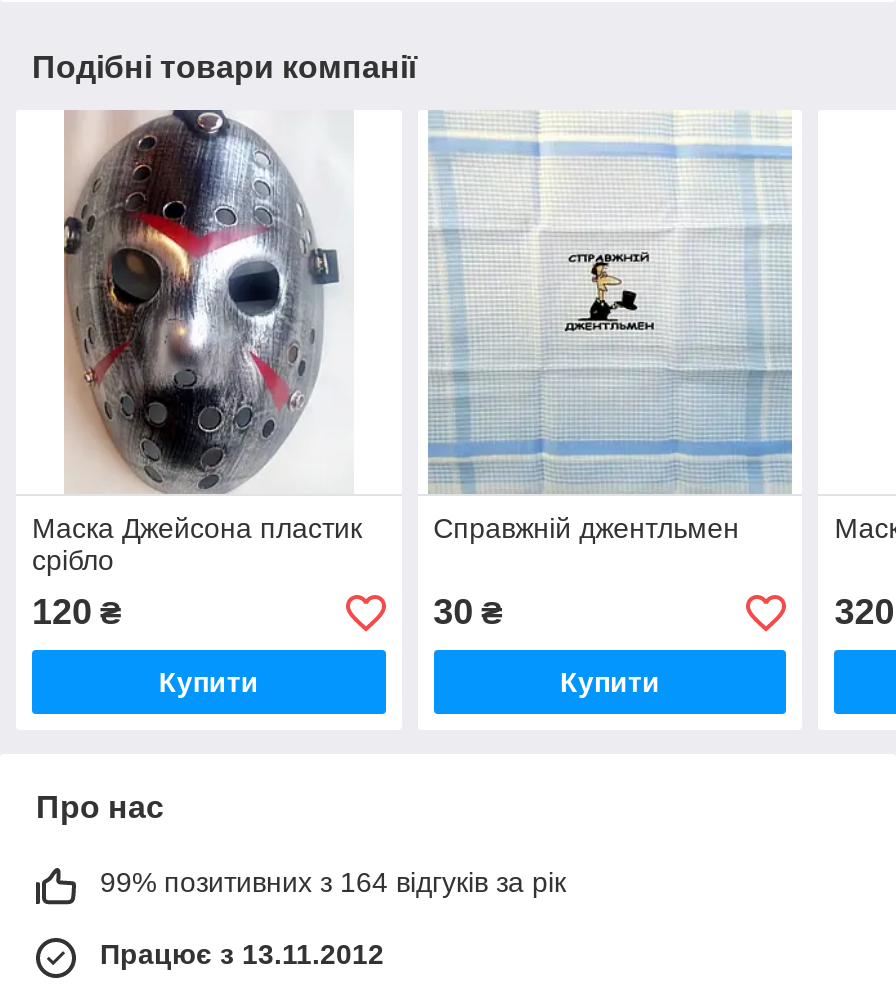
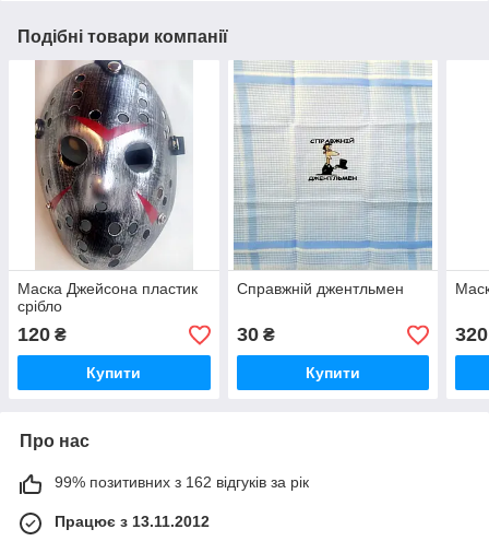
[100,867,566,899] 99% позитивних з 164 відгуків за рік -> [55,474,309,491] 99% позитивних з 162 відгуків за рік

